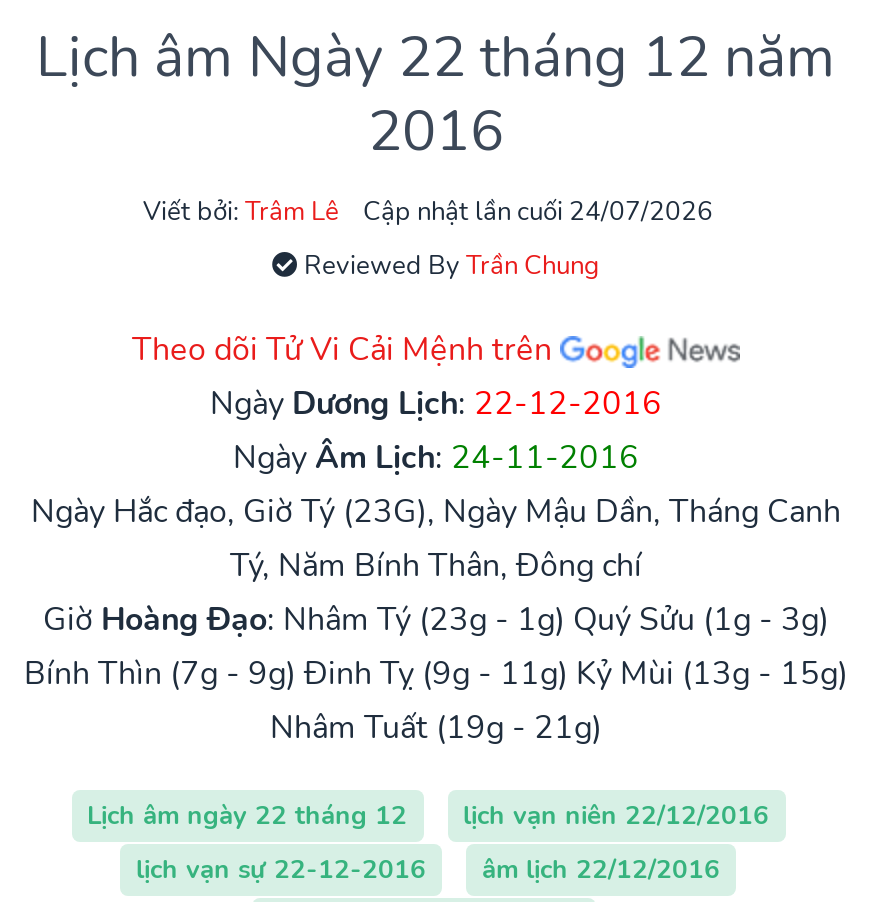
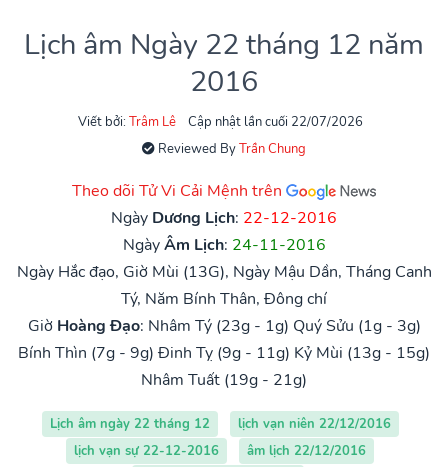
[363,194,713,230] Cập nhật lần cuối 24/07/2026 -> [187,113,362,131] Cập nhật lần cuối 22/07/2026
[31,490,841,534] Ngày Hắc đạo, Giờ Tý (23G), Ngày Mậu Dần, Tháng Canh -> [16,261,431,283] Ngày Hắc đạo, Giờ Mùi (13G), Ngày Mậu Dần, Tháng Canh

